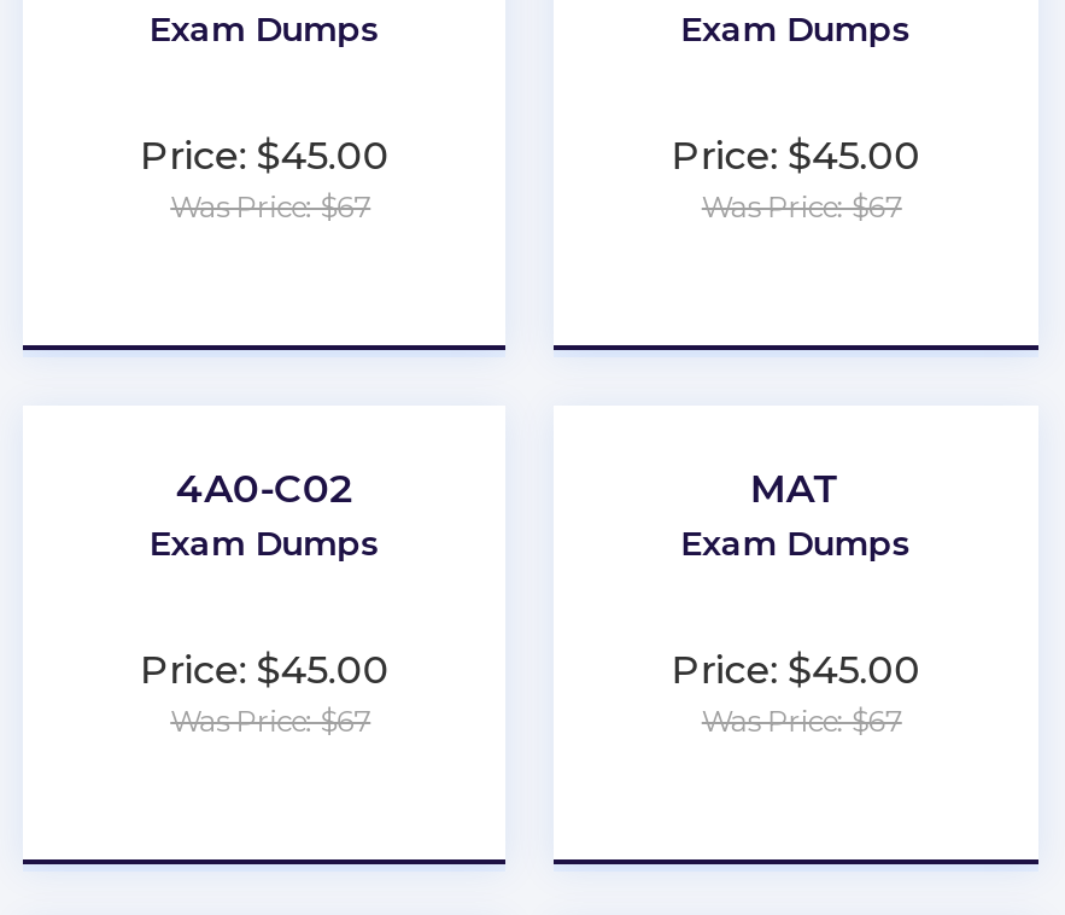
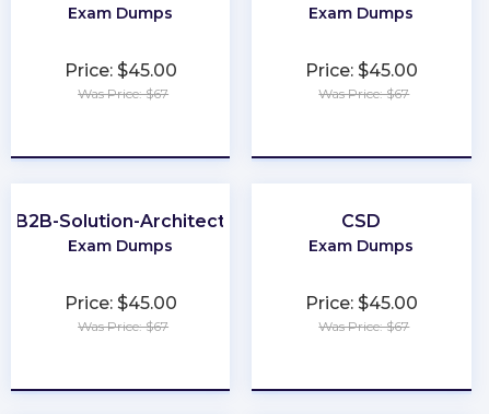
[175,466,354,512] 4A0-C02 -> [15,211,225,232] B2B-Solution-Architect
[750,466,842,512] MAT -> [342,211,381,232] CSD

